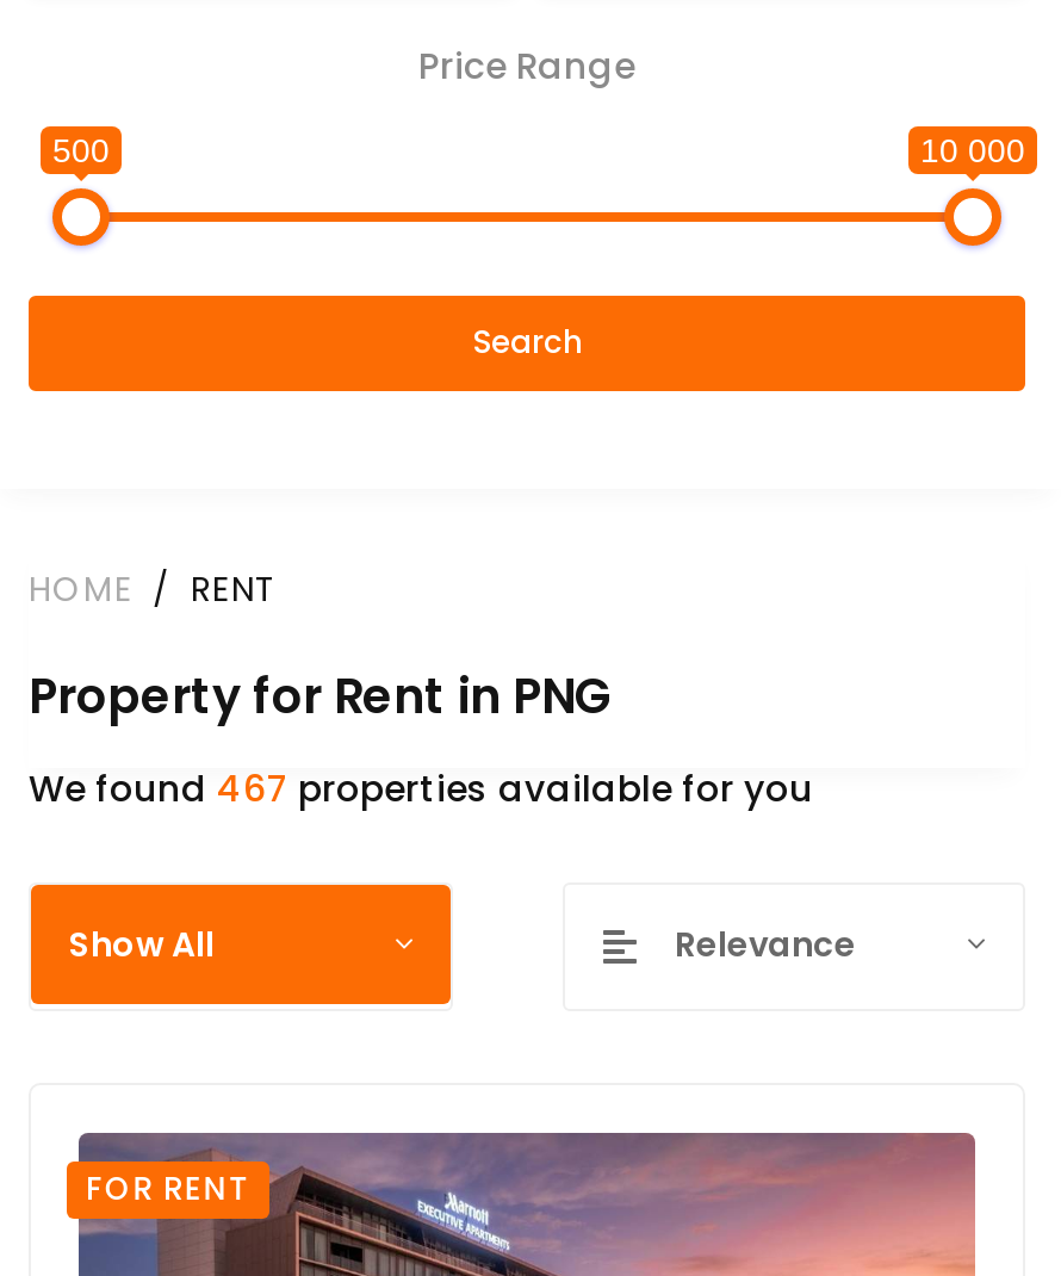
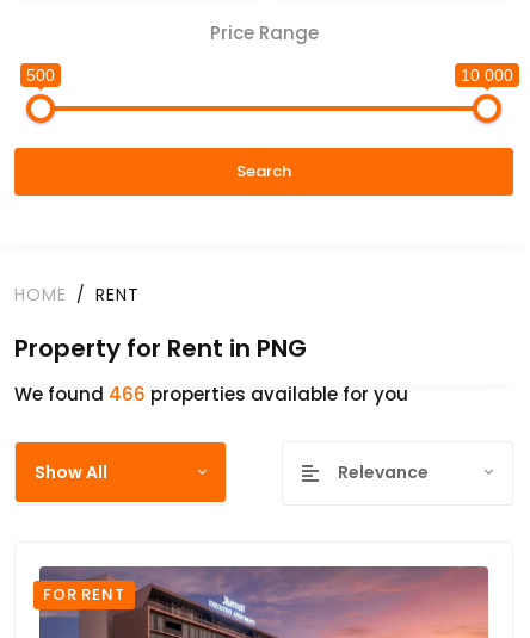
[29,764,813,814] We found 467 properties available for you -> [14,382,408,407] We found 466 properties available for you

